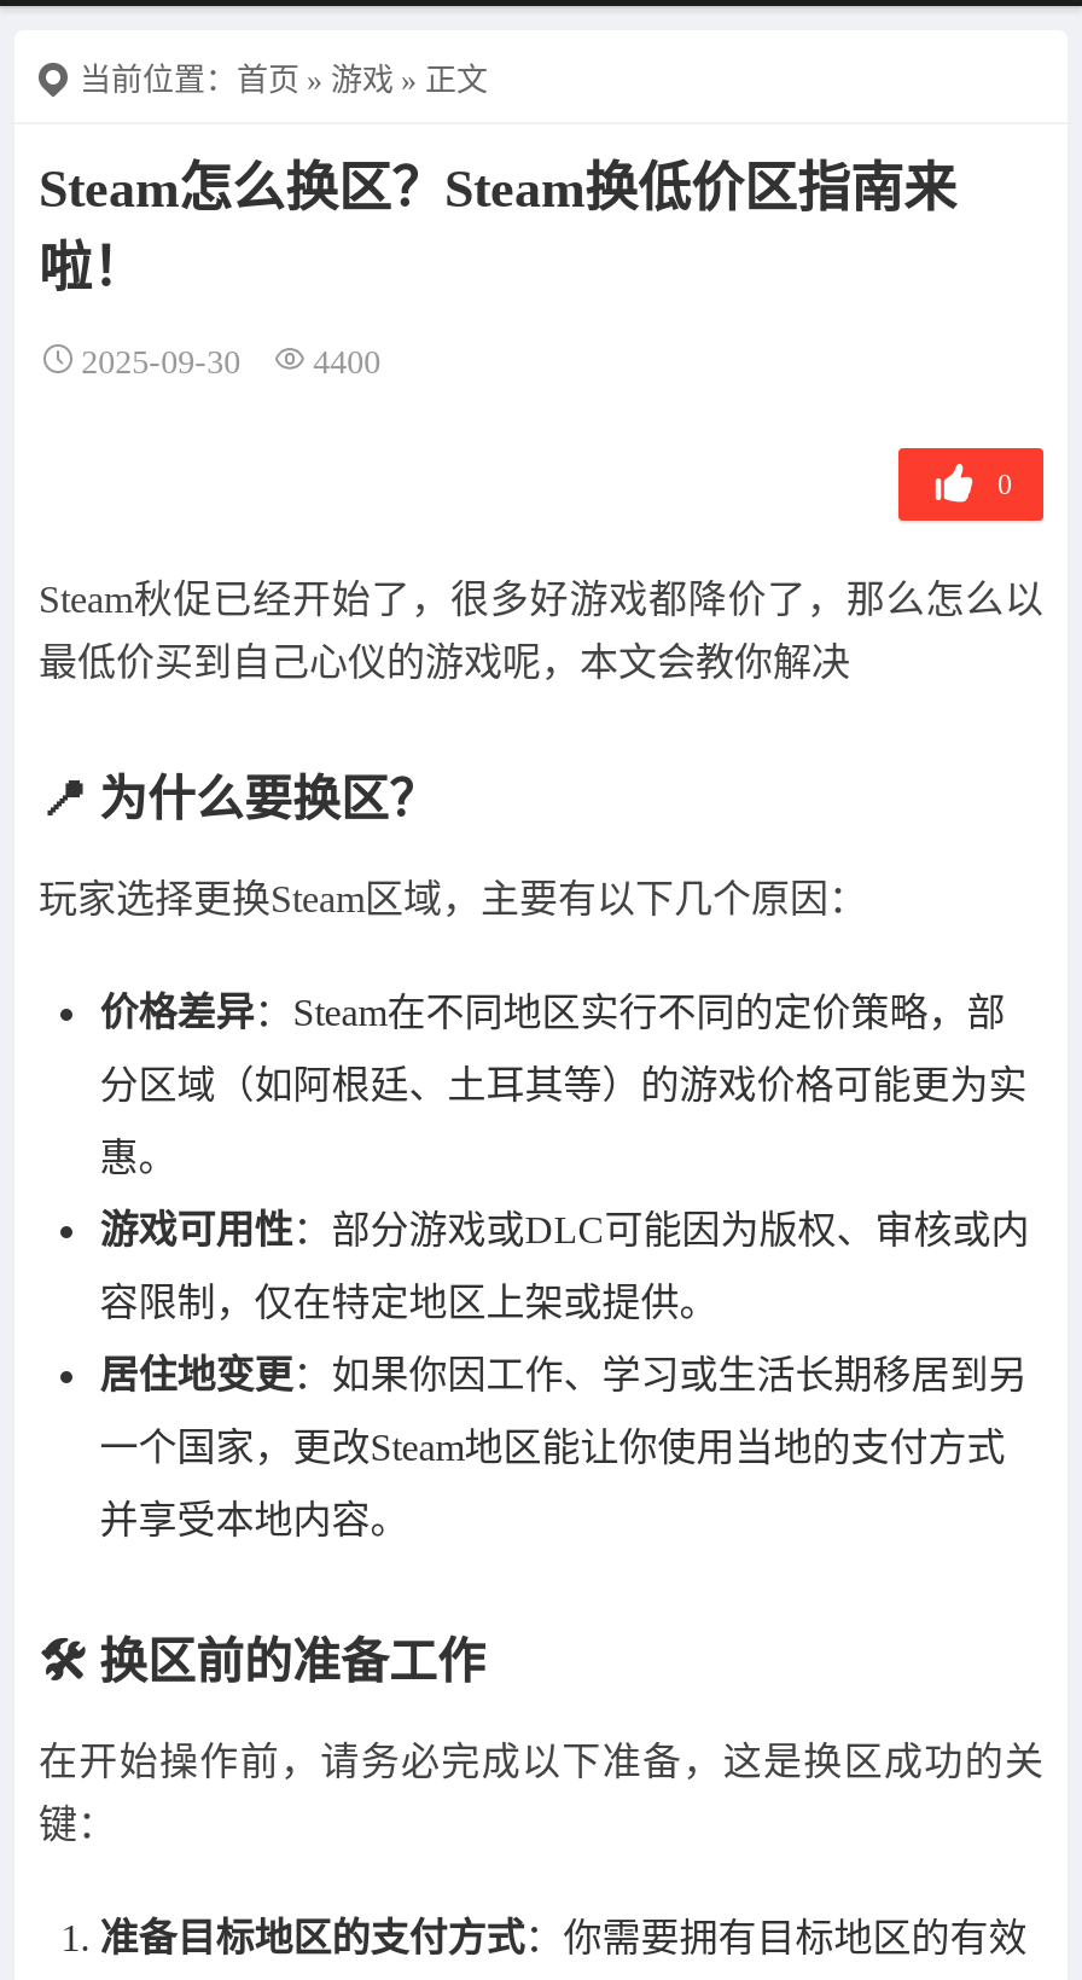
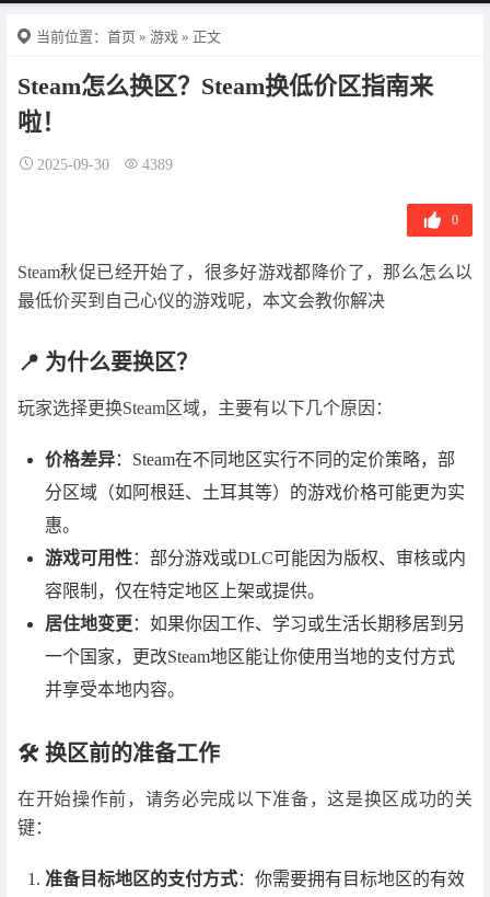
[81,344,381,380] 2025-09-30 4400 -> [37,156,172,173] 2025-09-30 4389

